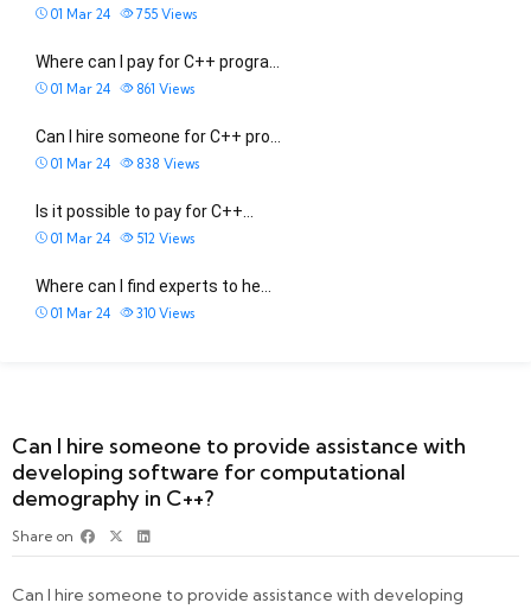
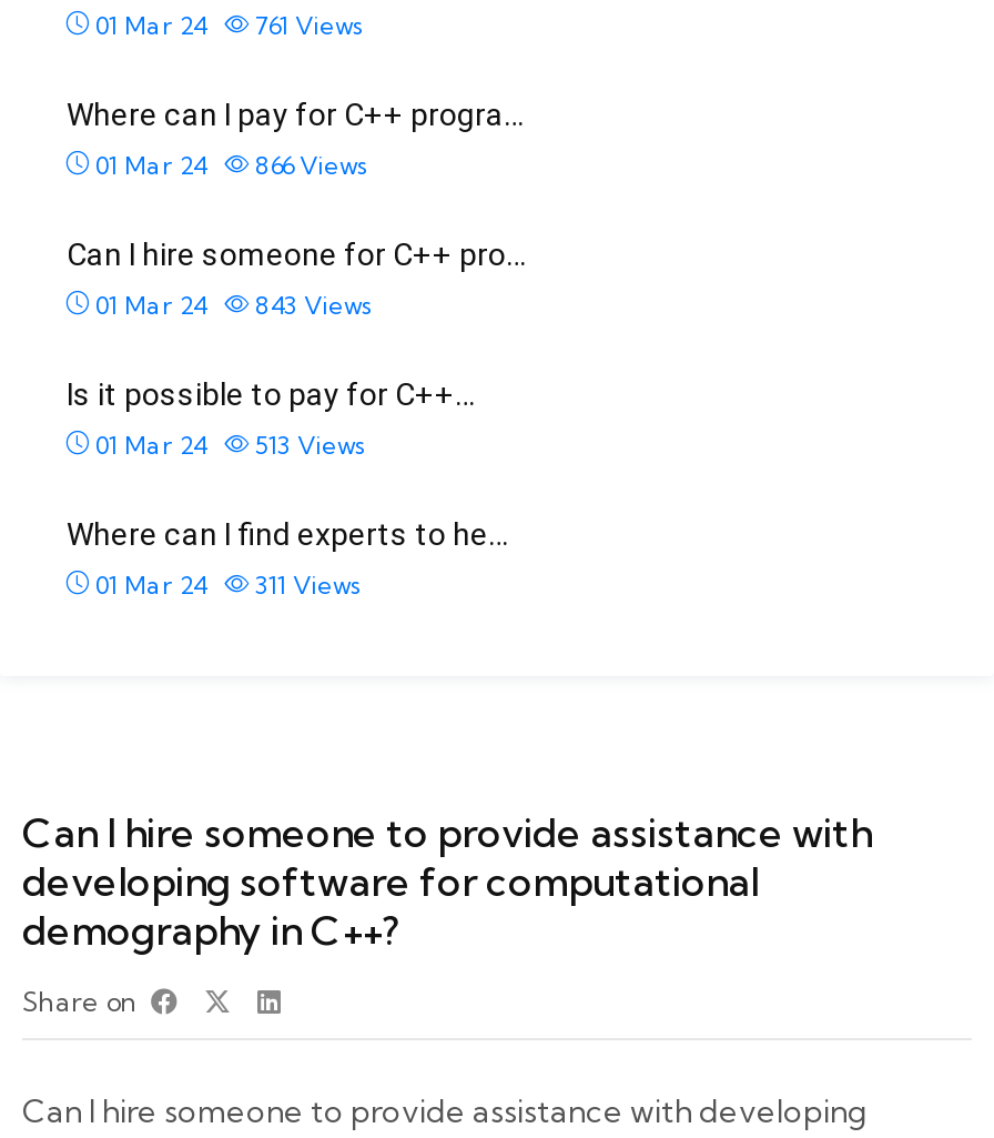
[51,5,197,22] 01 Mar 24 755 Views -> [95,9,362,40] 01 Mar 24 761 Views
[51,80,194,97] 01 Mar 24 861 Views -> [95,149,366,180] 01 Mar 24 866 Views
[51,155,199,172] 01 Mar 24 838 Views -> [95,289,371,320] 01 Mar 24 843 Views
[51,230,194,246] 01 Mar 24 512 Views -> [95,429,364,460] 01 Mar 24 513 Views
[51,305,194,321] 01 Mar 24 310 Views -> [95,569,359,600] 01 Mar 24 311 Views

